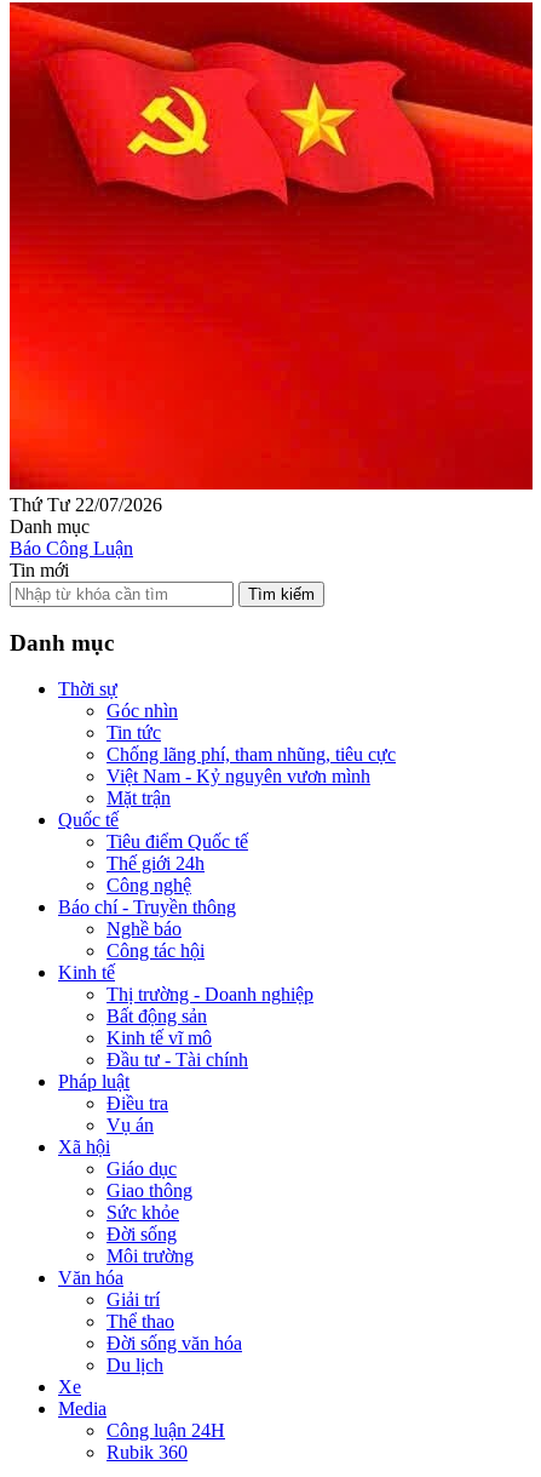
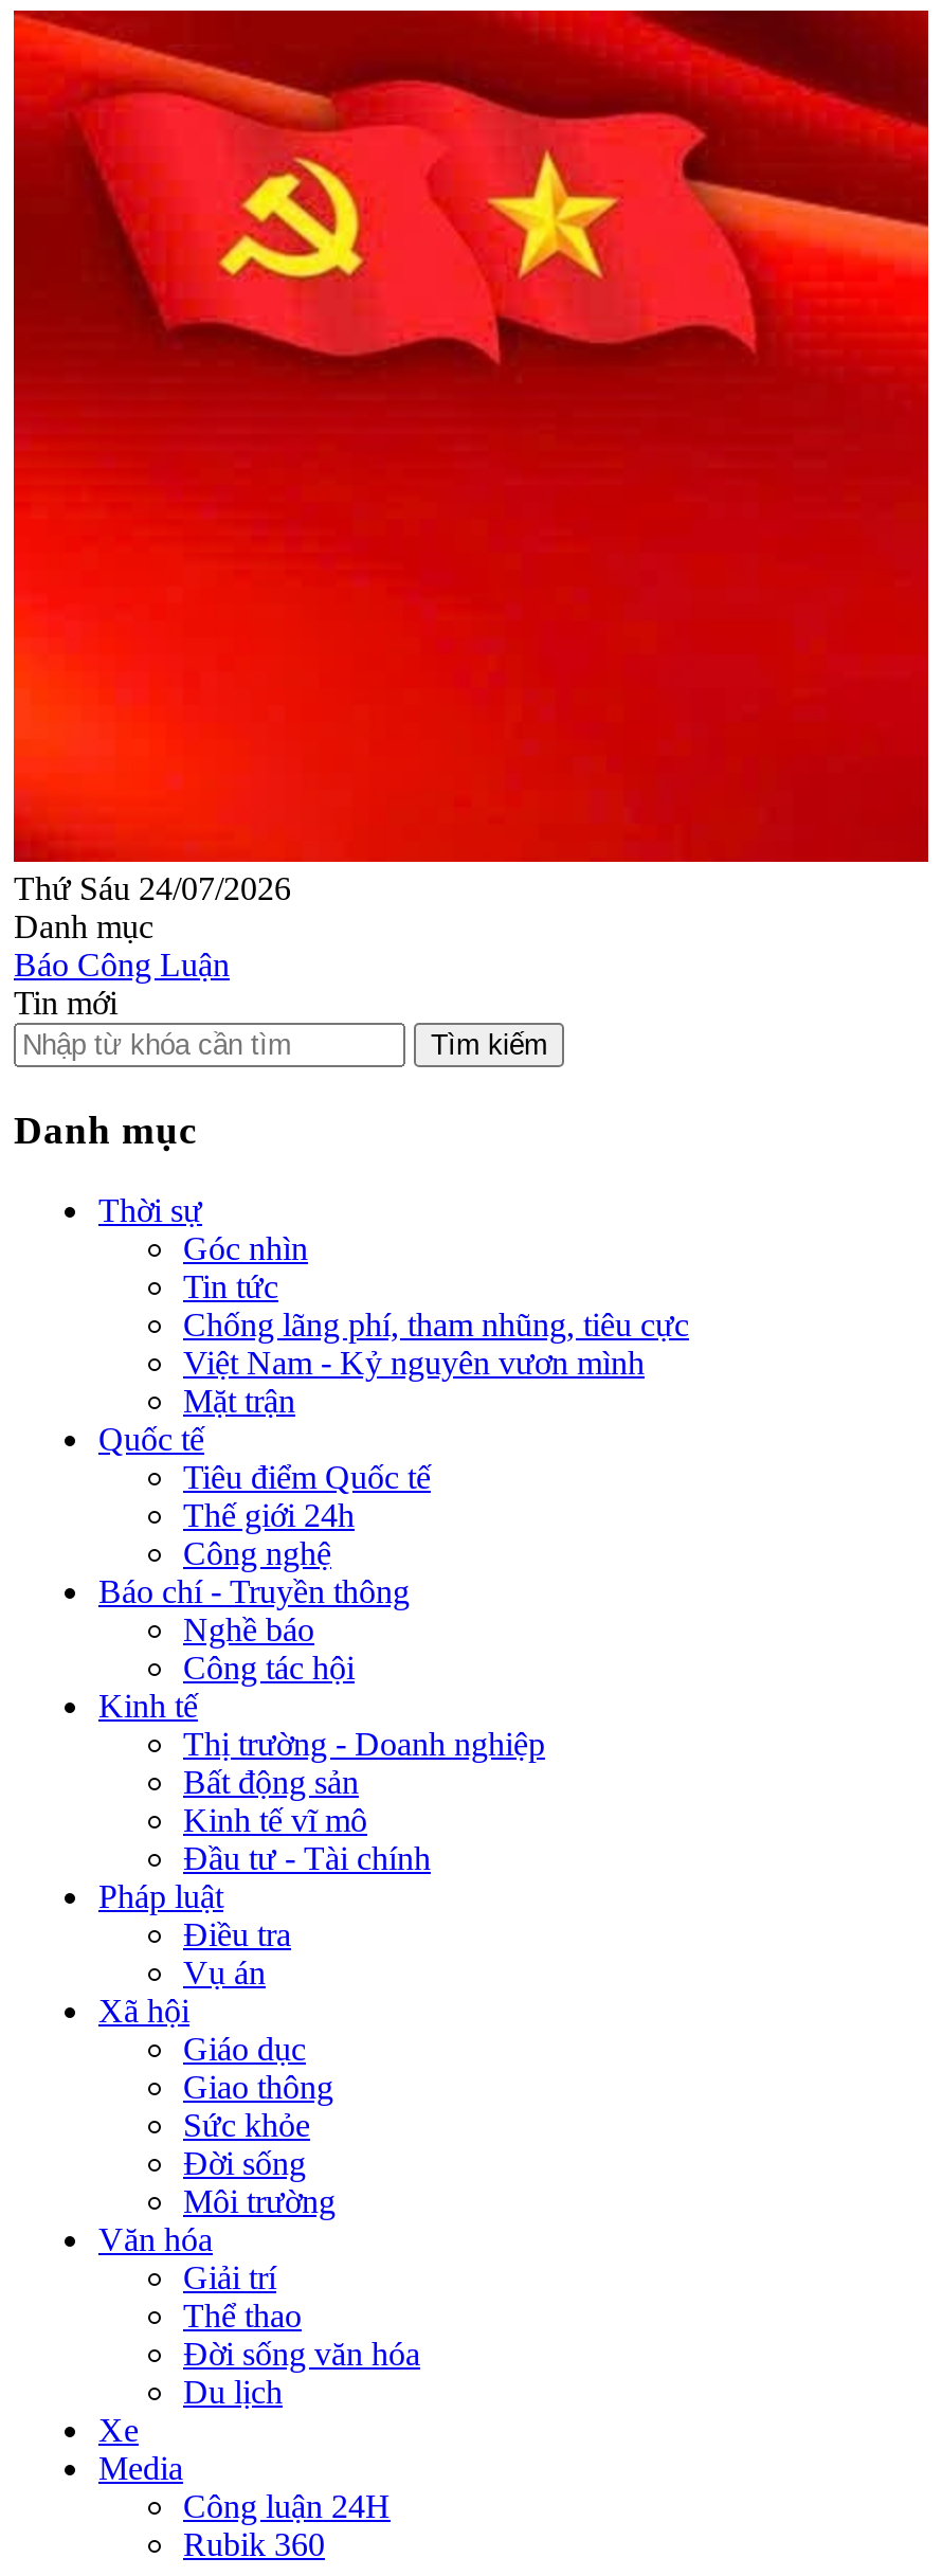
[10,494,162,515] Thứ Tư 22/07/2026 -> [14,870,291,906] Thứ Sáu 24/07/2026

